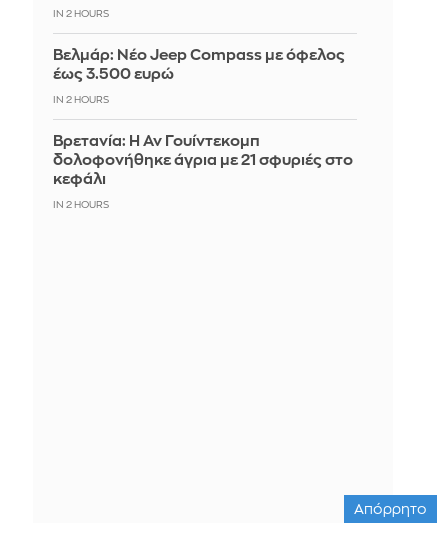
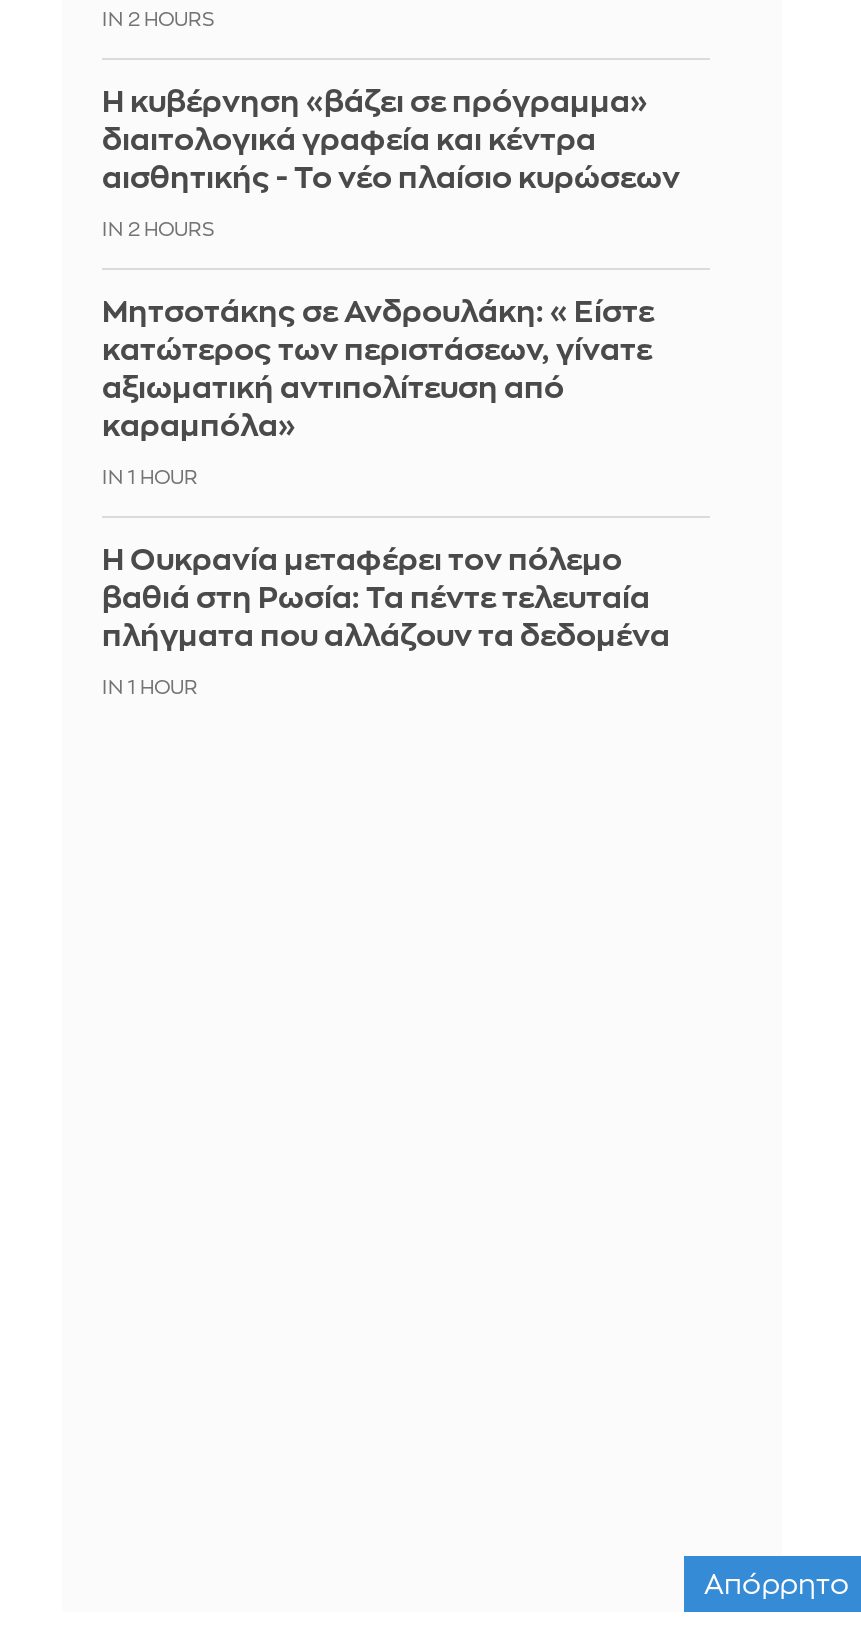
[53,48,345,82] Βελμάρ: Νέο Jeep Compass με όφελος | έως 3.500 ευρώ -> [102,88,680,194] Η κυβέρνηση «βάζει σε πρόγραμμα» | διαιτολογικά γραφεία και κέντρα | αισθητικής - Το νέο πλαίσιο κυρώσεων
[53,134,353,210] Βρετανία: Η Αν Γουίντεκομπ | δολοφονήθηκε άγρια με 21 σφυριές στο | κεφάλι | IN 2 HOURS -> [102,298,670,698] Μητσοτάκης σε Ανδρουλάκη: «Είστε | κατώτερος των περιστάσεων, γίνατε | αξιωματική αντιπολίτευση από | καραμπόλα» | IN 1 HOUR | Η Ουκρανία μεταφέρει τον πόλεμο | βαθιά στη Ρωσία: Τα πέντε τελευταία | πλήγματα που αλλάζουν τα δεδομένα | IN 1 HOUR

